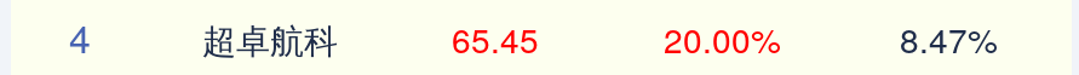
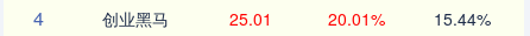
[202,14,997,62] 超卓航科 | 65.45 | 20.00% | 8.47% -> [102,7,490,30] 创业黑马 | 25.01 | 20.01% | 15.44%

